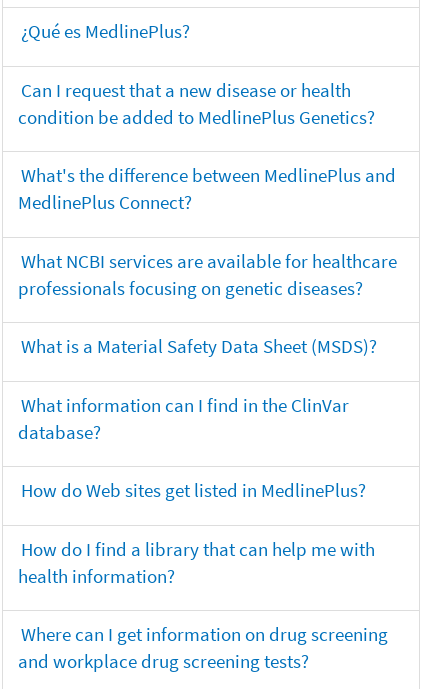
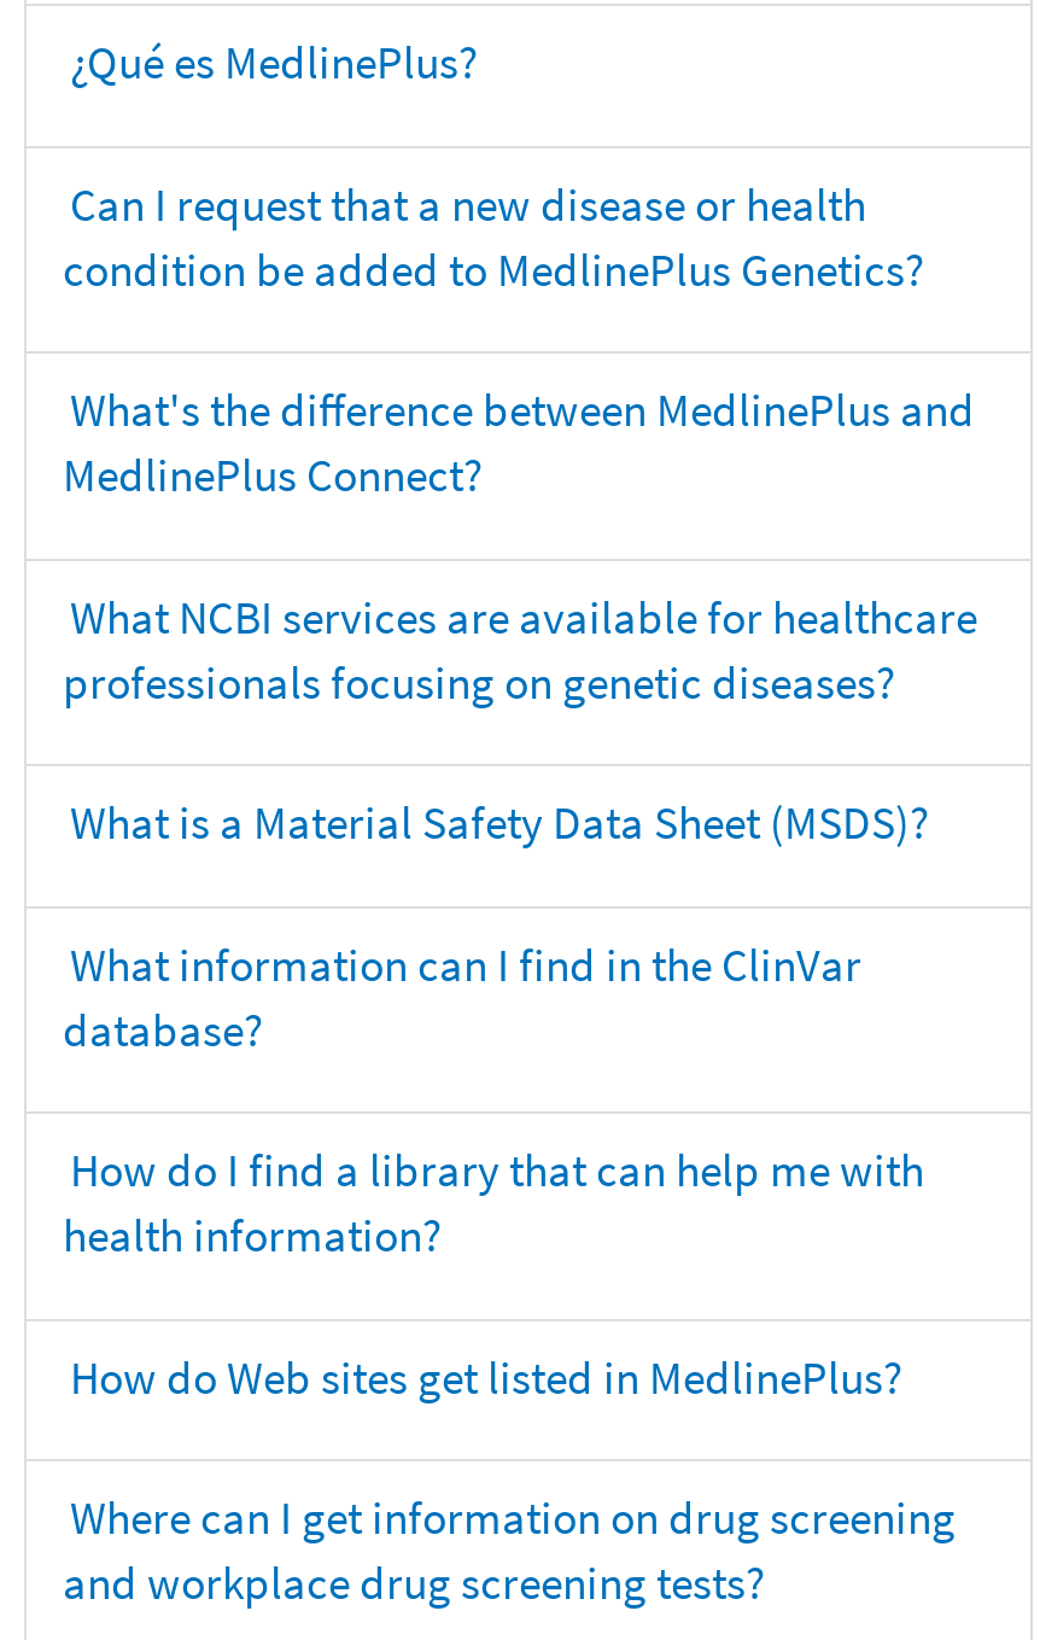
moved [21,478,366,502] -> [70,1347,902,1405]: How do Web sites get listed in MedlinePlus?
moved [18,536,375,587] -> [63,1140,924,1263]: How do I find a library that can help me with | health information?

